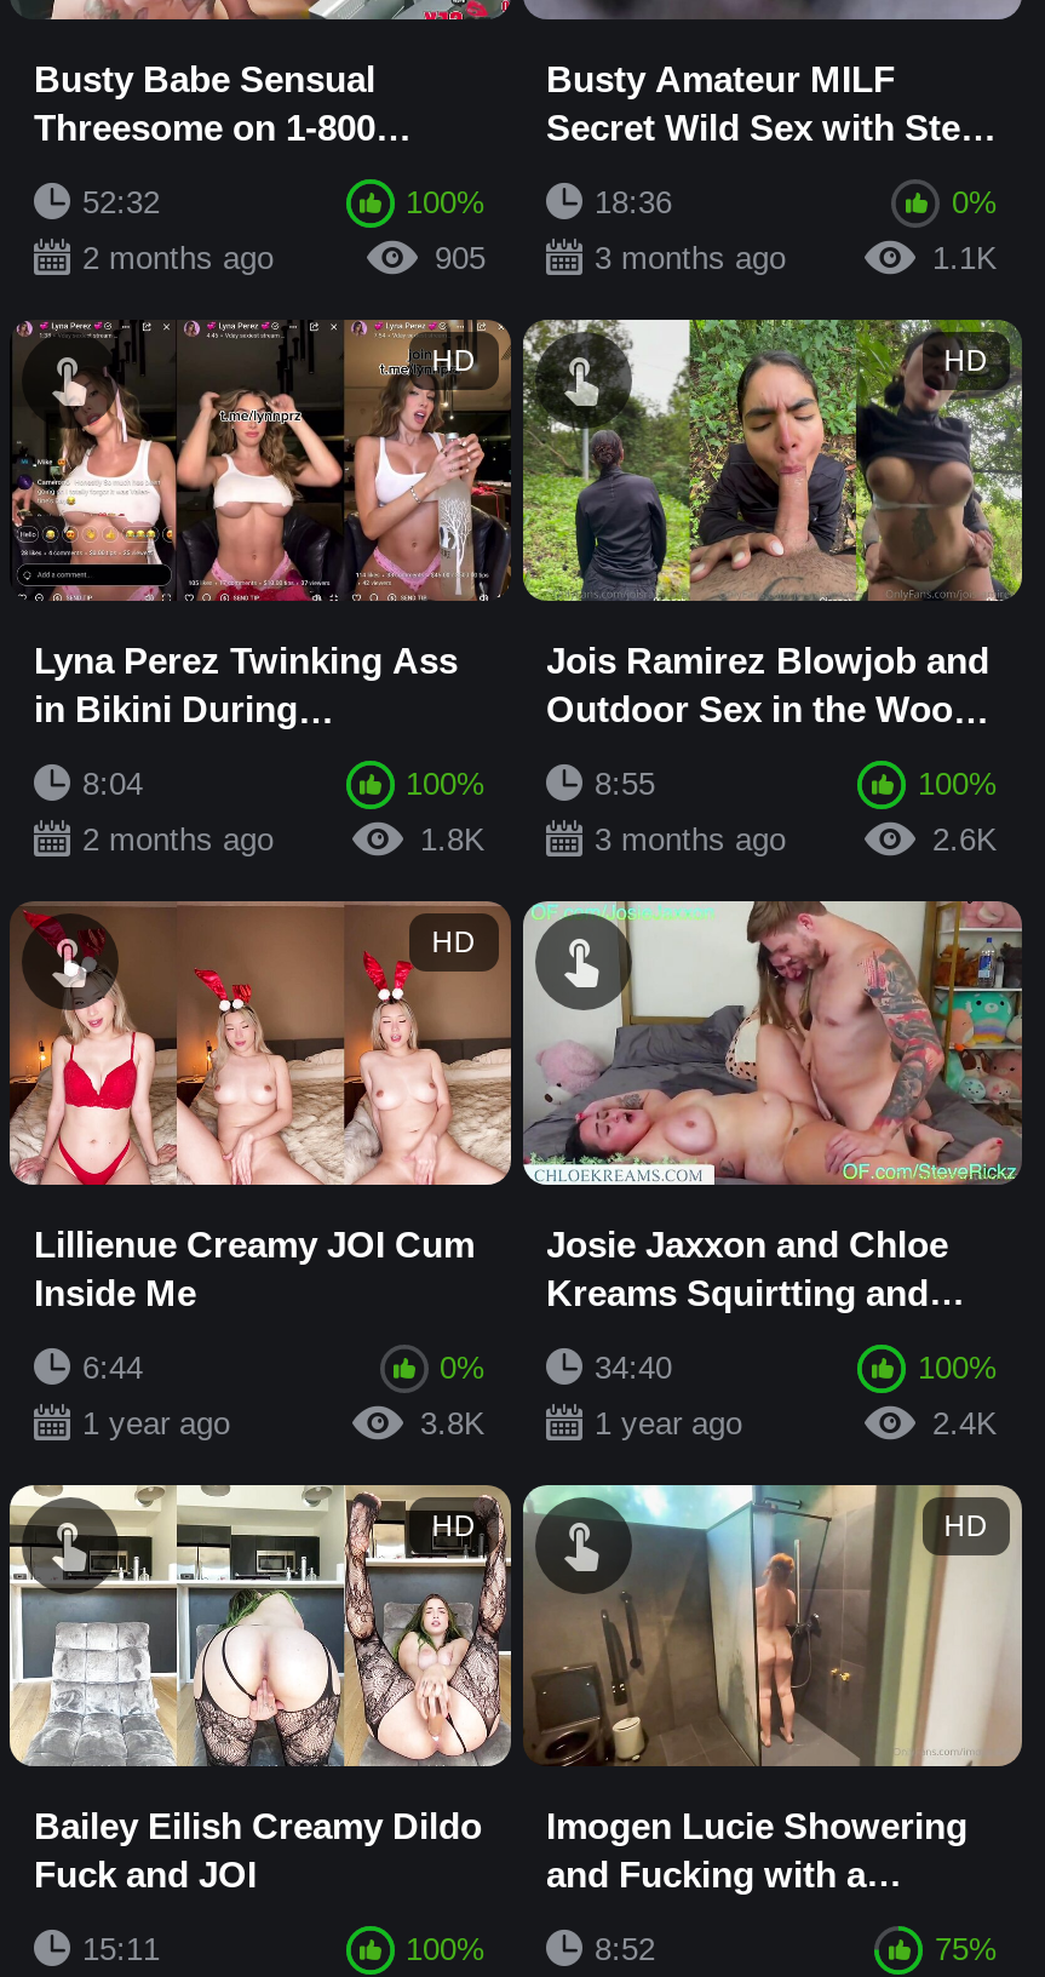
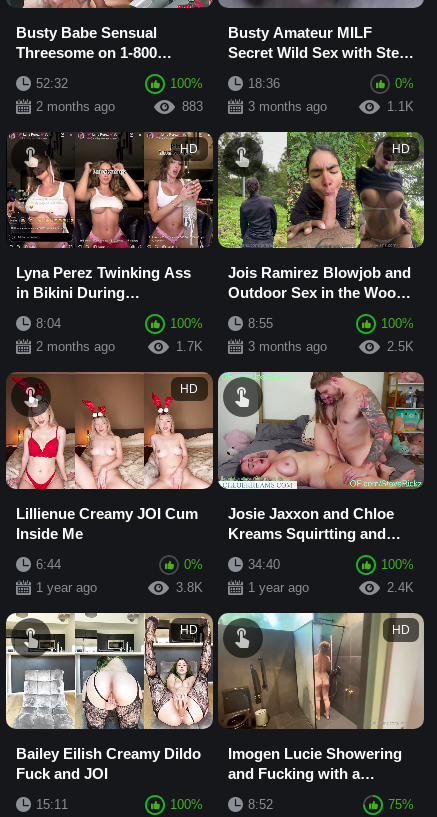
[435,240,486,277] 905 -> [181,99,202,114] 883
[420,822,486,859] 1.8K -> [175,339,202,354] 1.7K
[932,822,998,859] 2.6K -> [387,339,414,354] 2.5K

